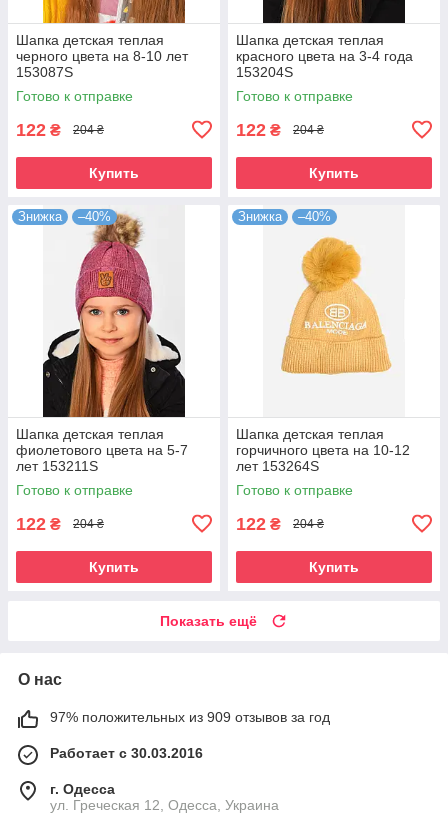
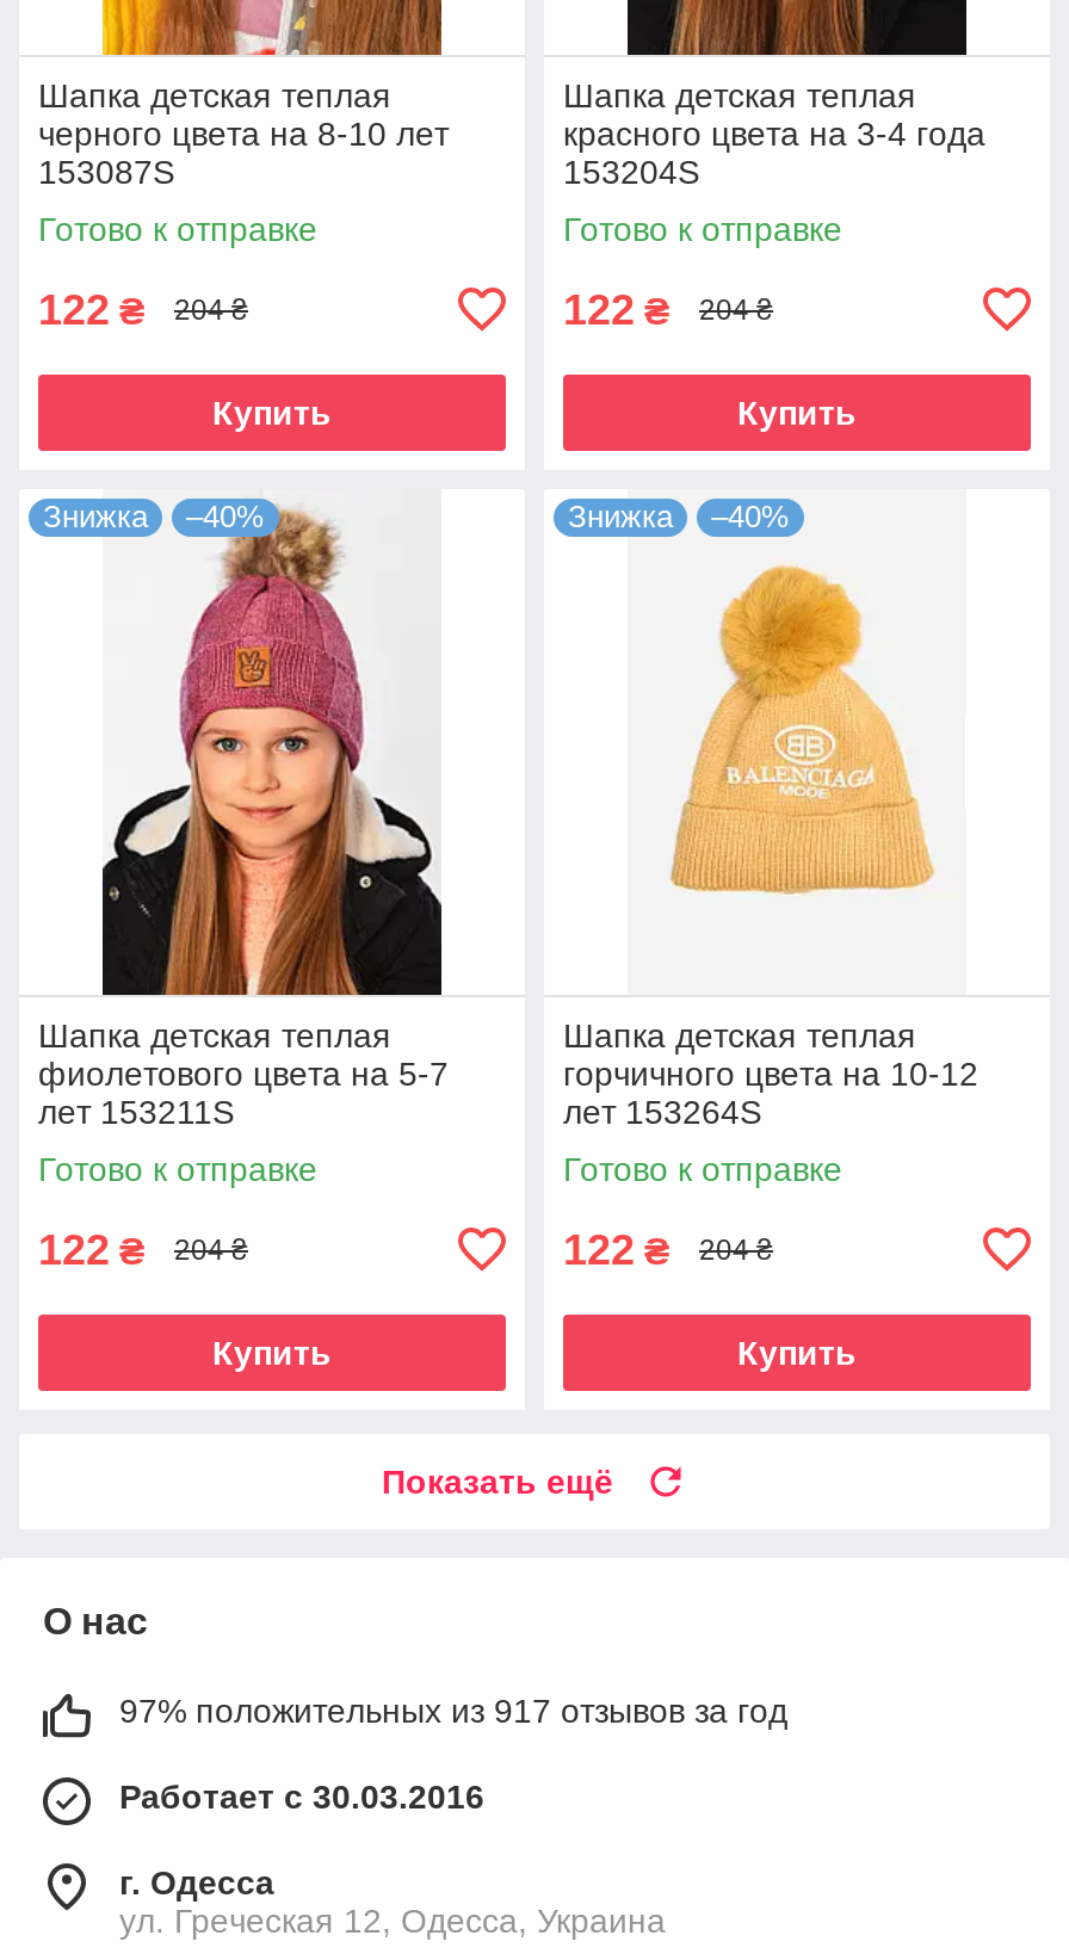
[50,709,330,725] 97% положительных из 909 отзывов за год -> [119,1691,787,1729] 97% положительных из 917 отзывов за год

